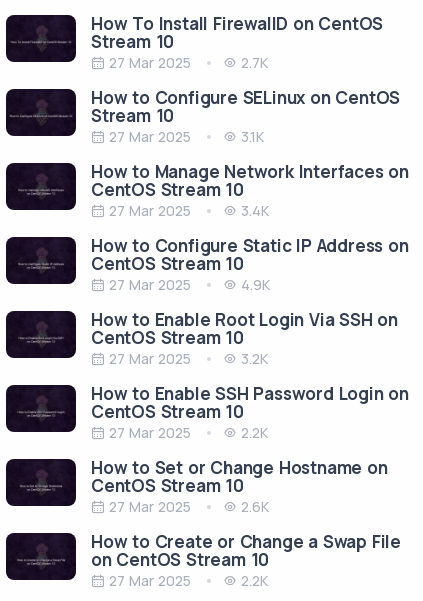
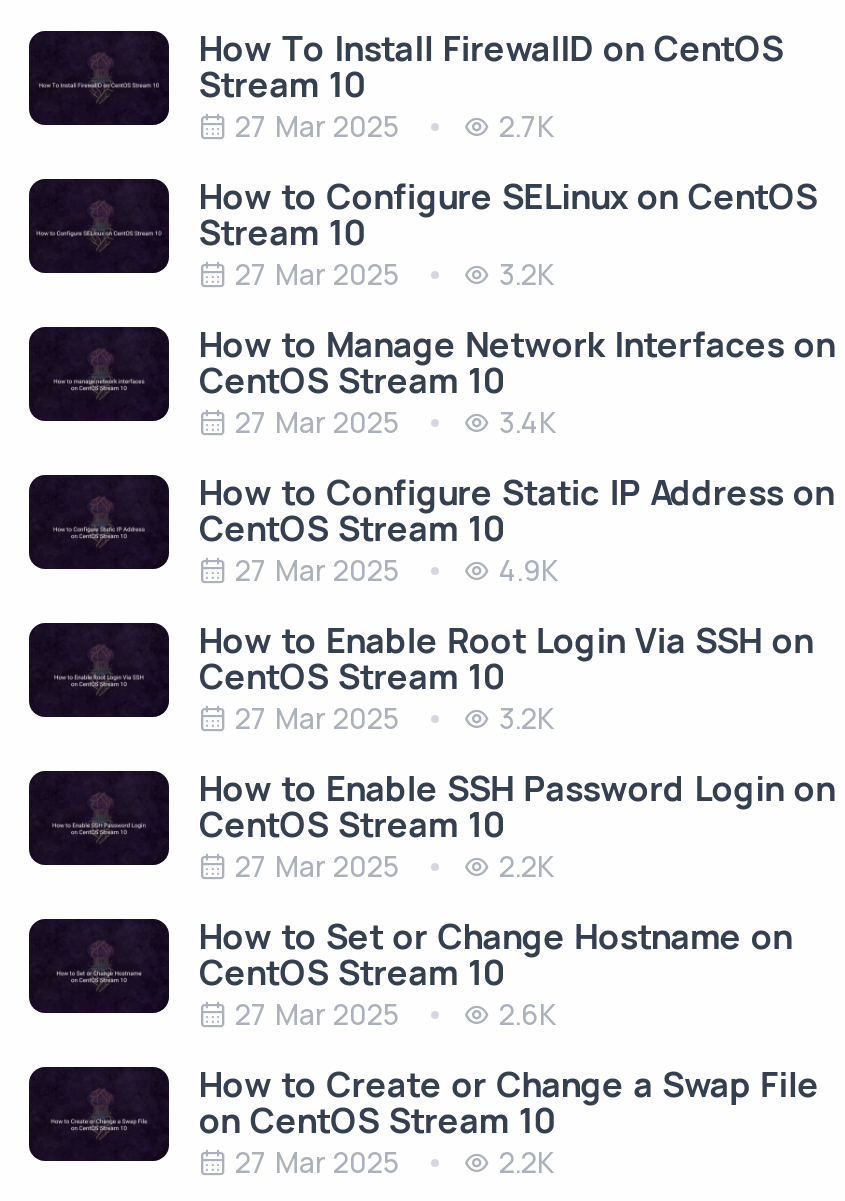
[241,127,264,146] 3.1K -> [499,255,553,293] 3.2K

